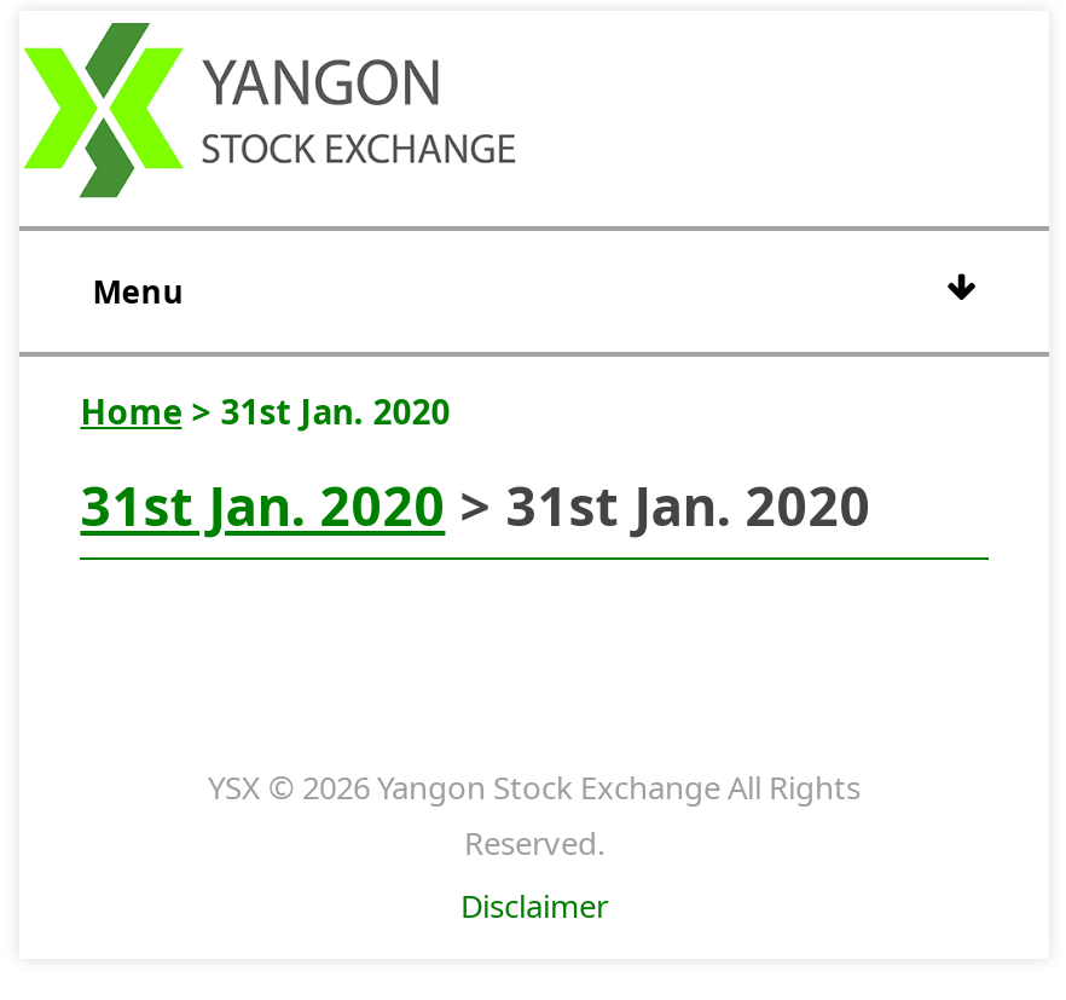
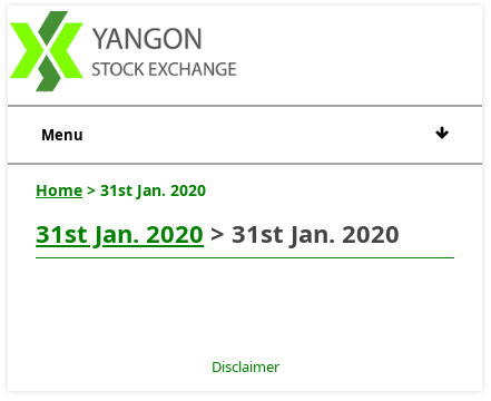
[208,765,861,864] YSX © 2026 Yangon Stock Exchange All Rights | Reserved. -> none

